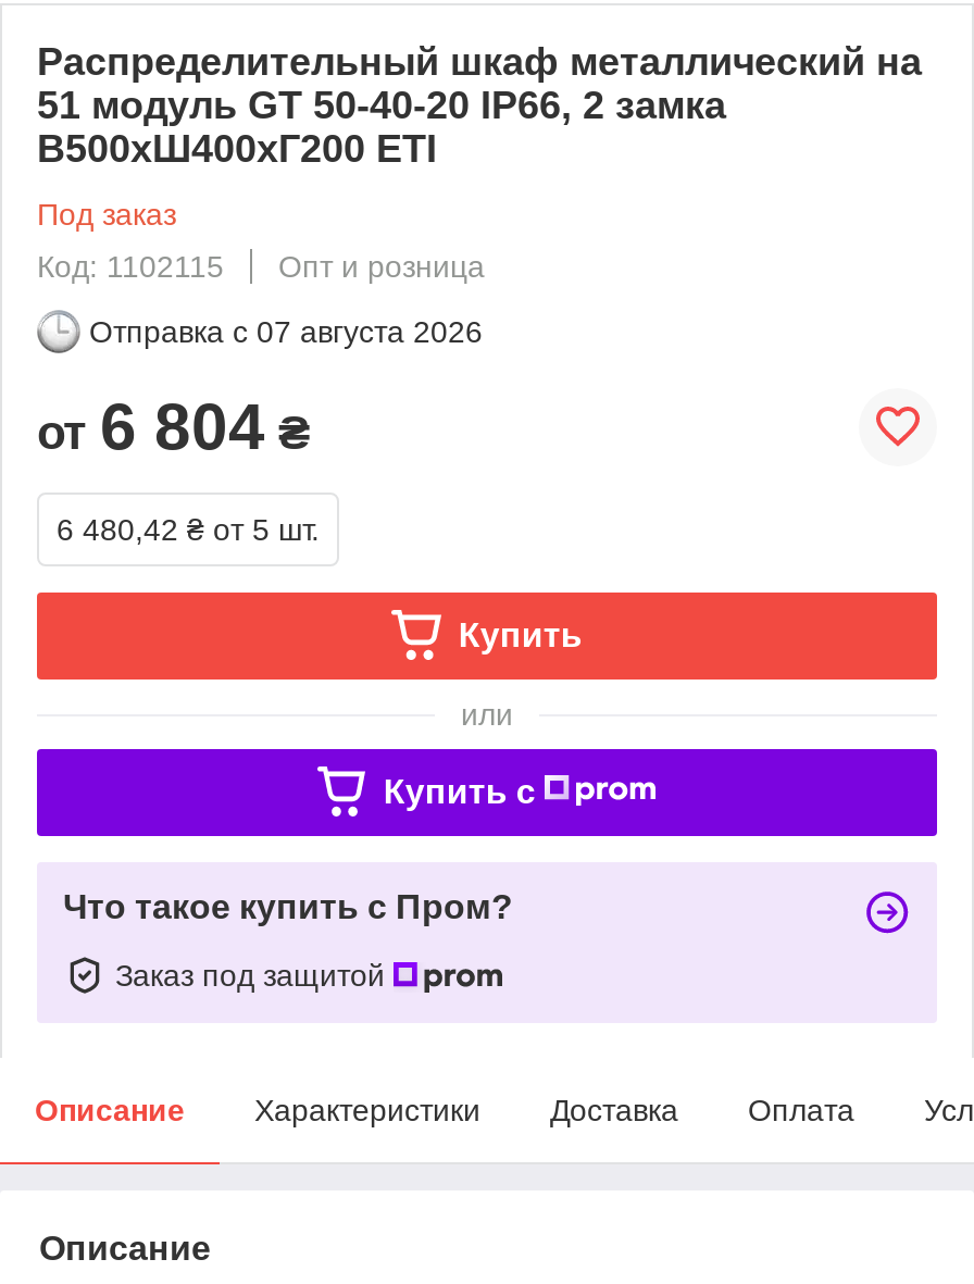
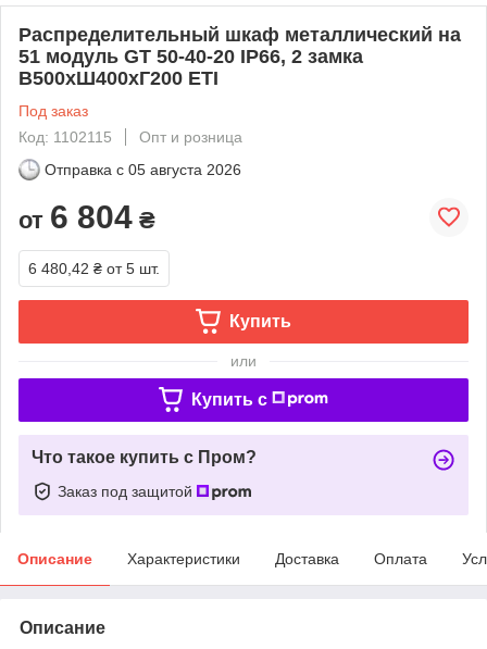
[89,314,483,349] Отправка с 07 августа 2026 -> [45,161,241,178] Отправка с 05 августа 2026

